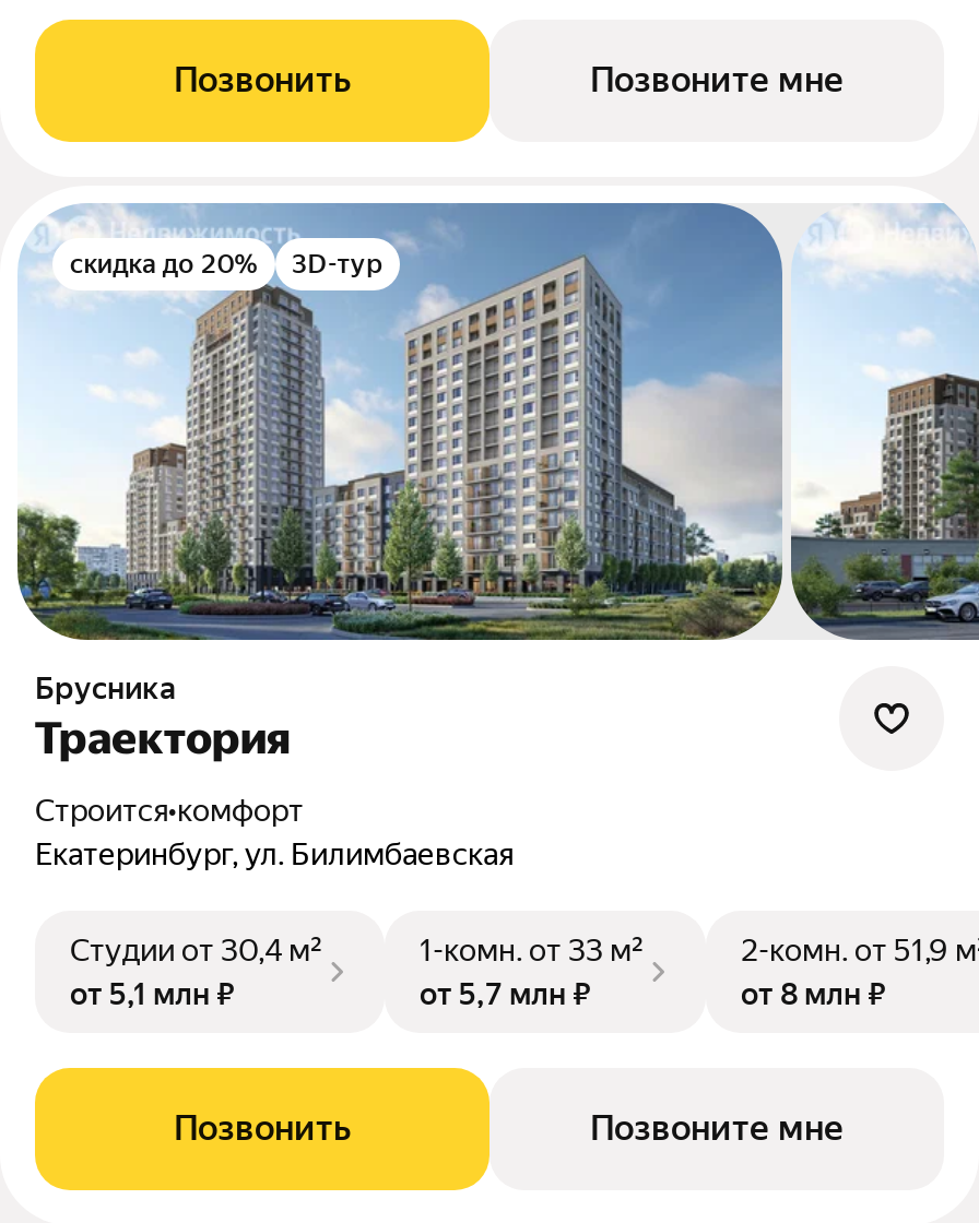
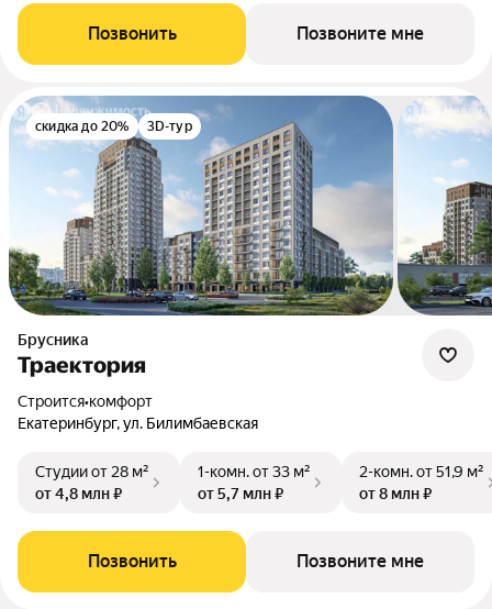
[70,933,323,968] Студии от 30,4 м² -> [35,463,149,481] Студии от 28 м²
[70,977,234,1012] от 5,1 млн ₽ -> [35,485,122,503] от 4,8 млн ₽

